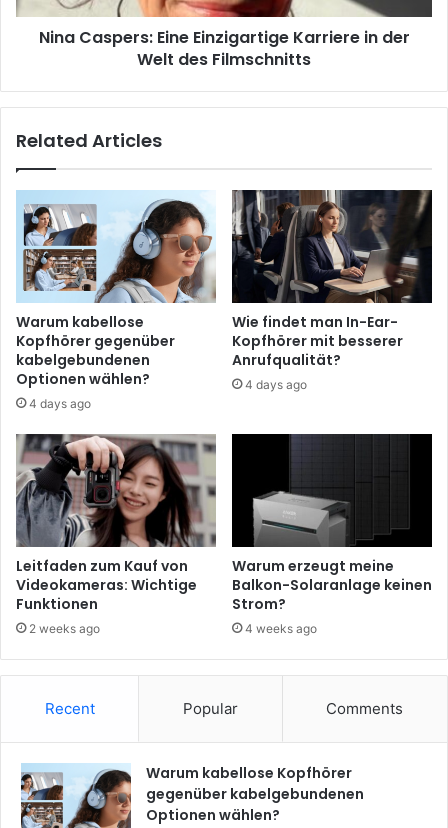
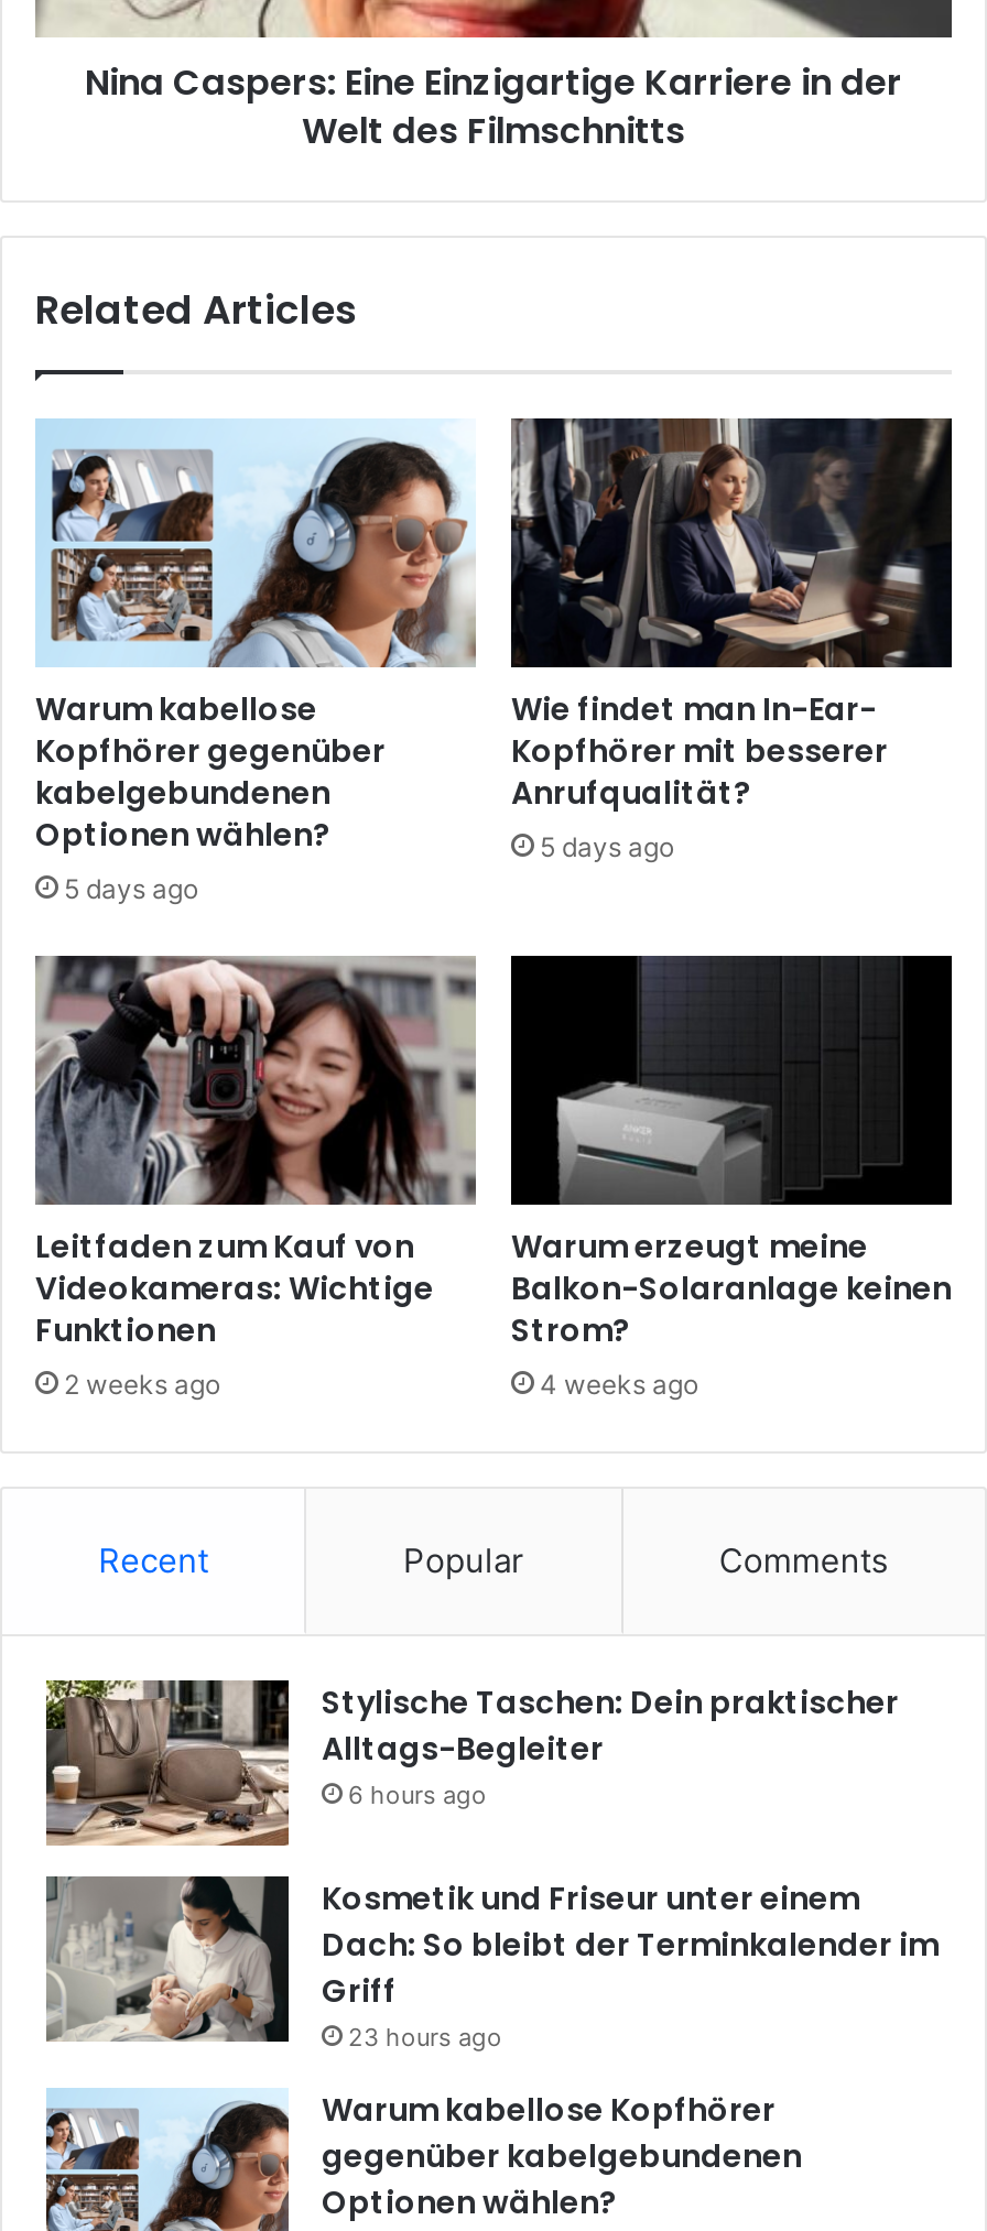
[245,377,307,392] 4 days ago -> [540,831,674,864] 5 days ago
[29,396,91,411] 4 days ago -> [64,872,198,905] 5 days ago
none -> [44,1678,939,2052] [image] | Stylische Taschen: Dein praktischer | Alltags-Begleiter | 6 hours ago | Kosmetik und Friseur unter einem | Dach: So bleibt der Terminkalender im | Griff | 23 hours ago
none -> [48,1874,286,2044] [image]

